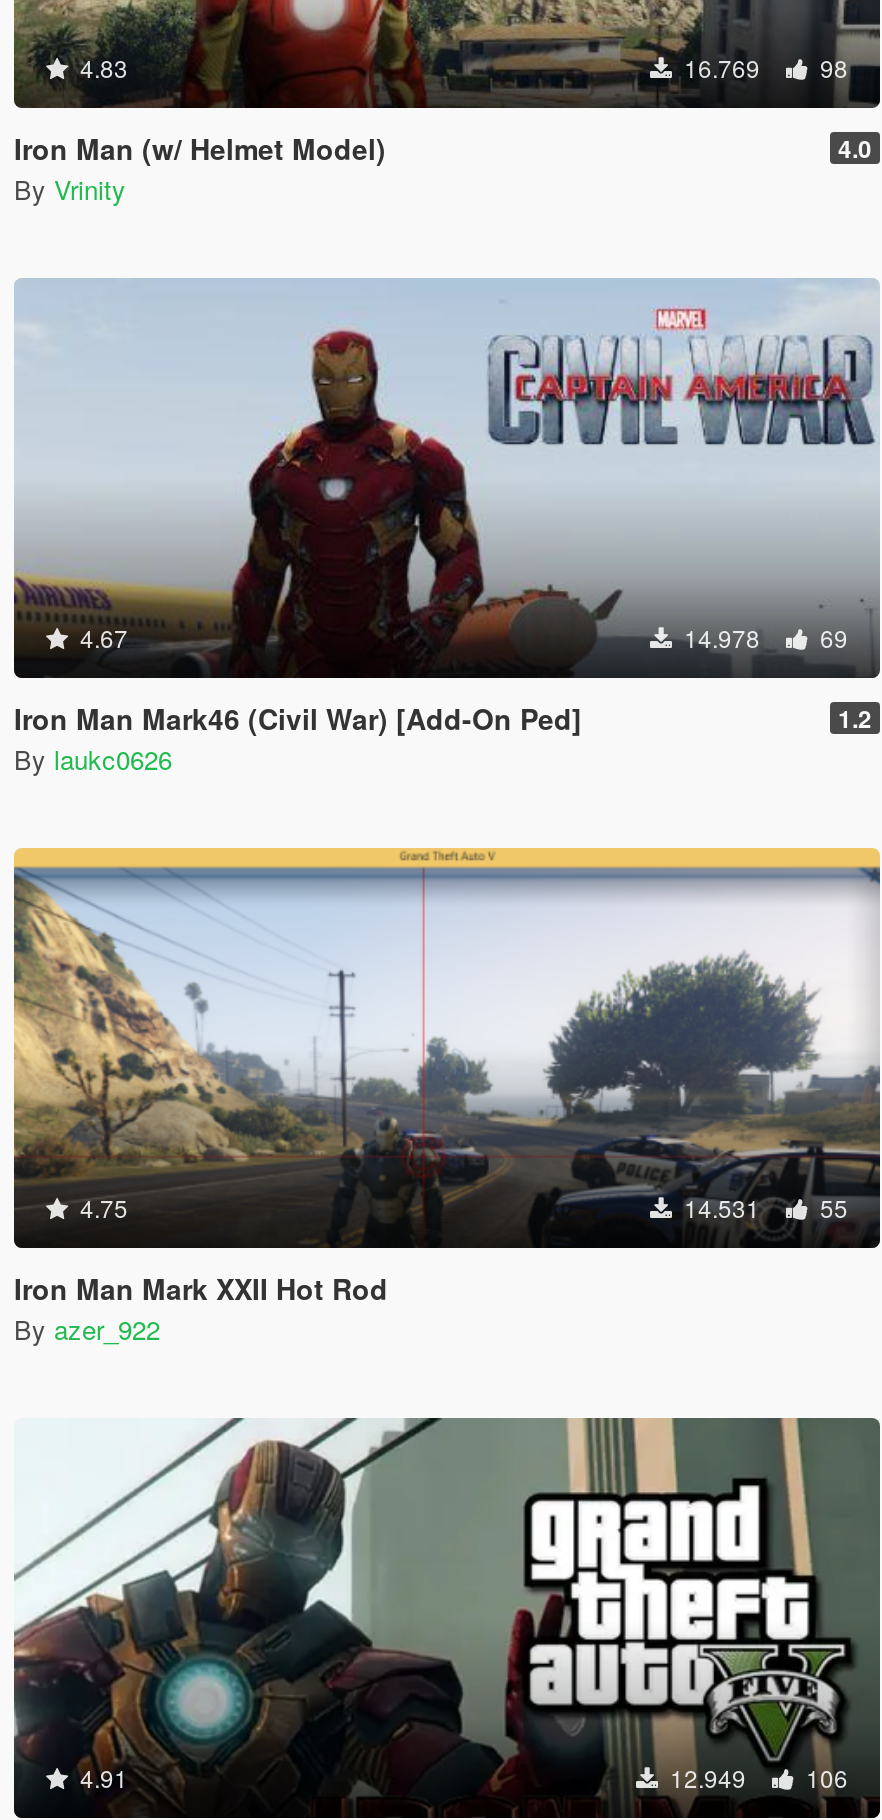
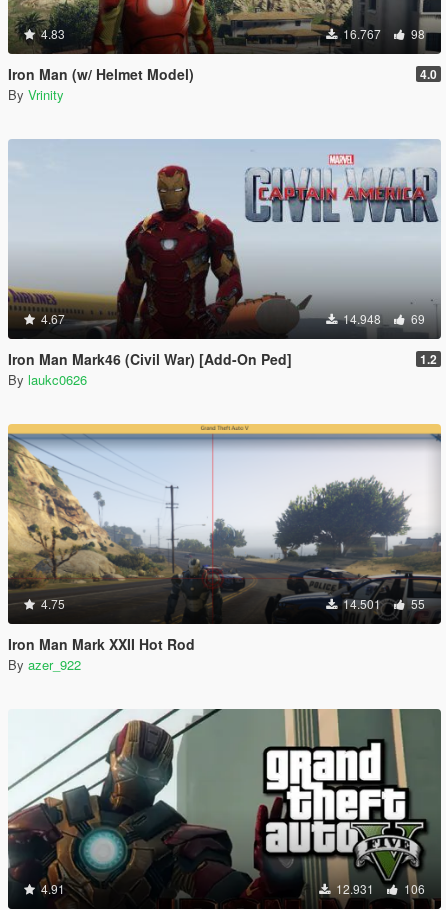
[678,50,848,84] 16.769 98 -> [340,25,425,42] 16.767 98
[678,620,848,654] 14.978 69 -> [340,310,425,327] 14.948 69
[678,1190,848,1224] 14.531 55 -> [340,595,425,612] 14.501 55
[664,1760,848,1794] 12.949 106 -> [333,880,425,897] 12.931 106

